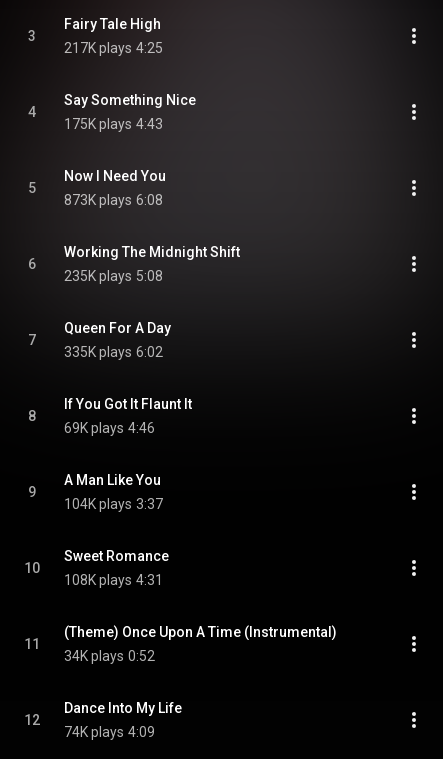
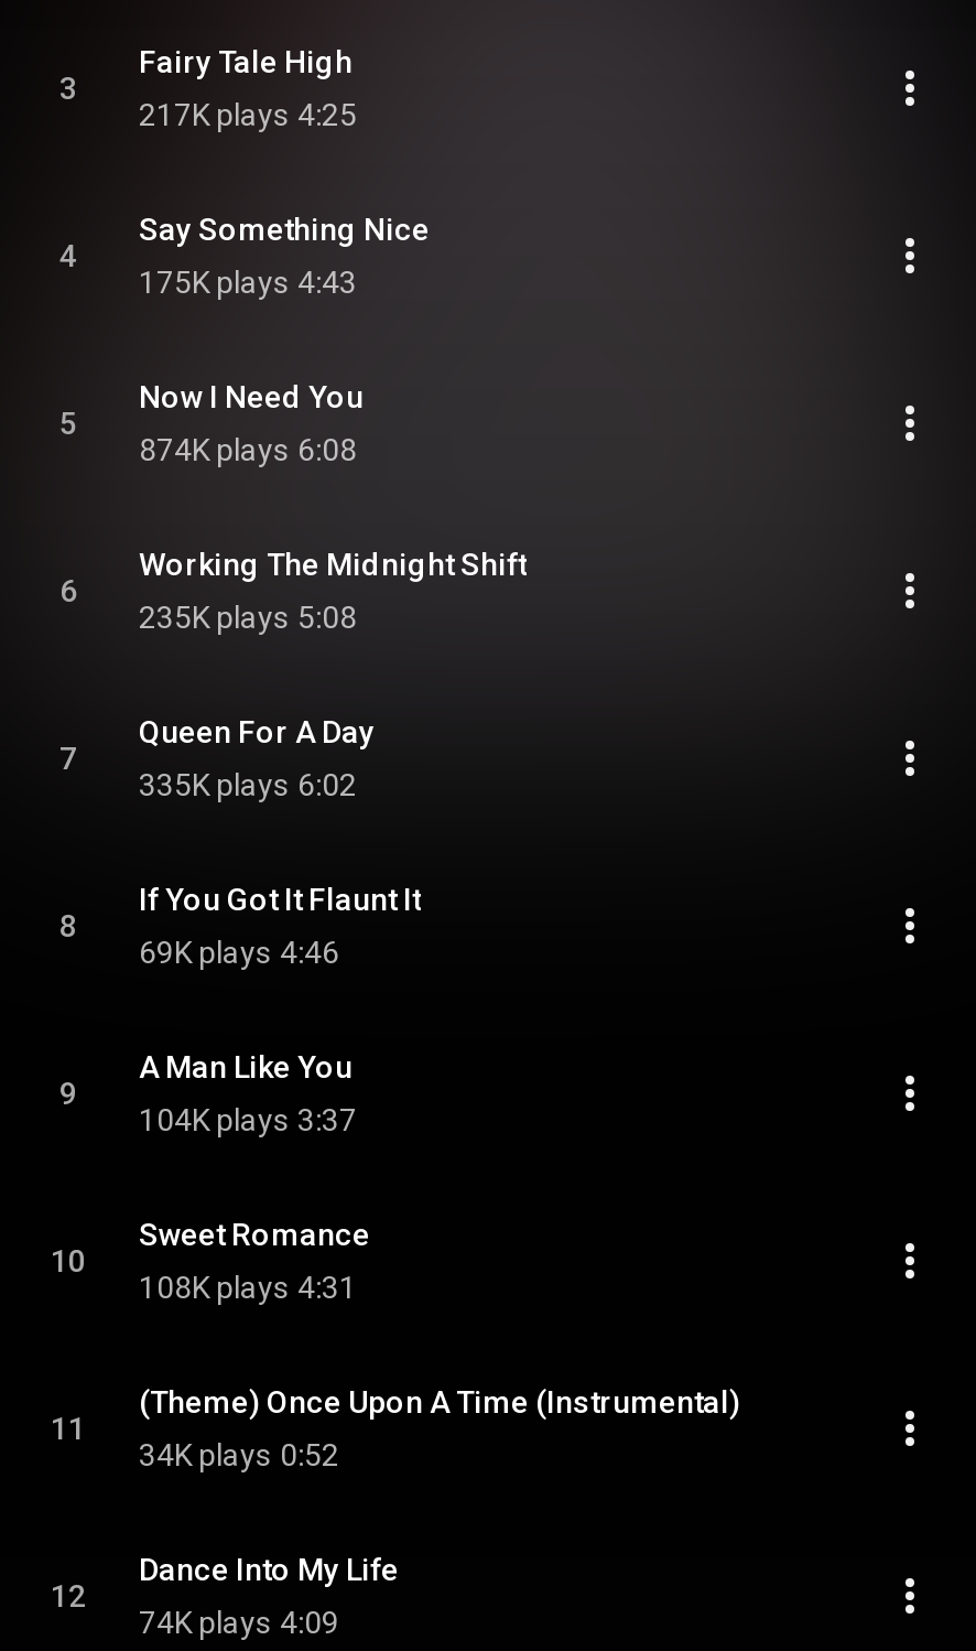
[64,192,163,208] 873K plays 6:08 -> [139,432,357,467] 874K plays 6:08

